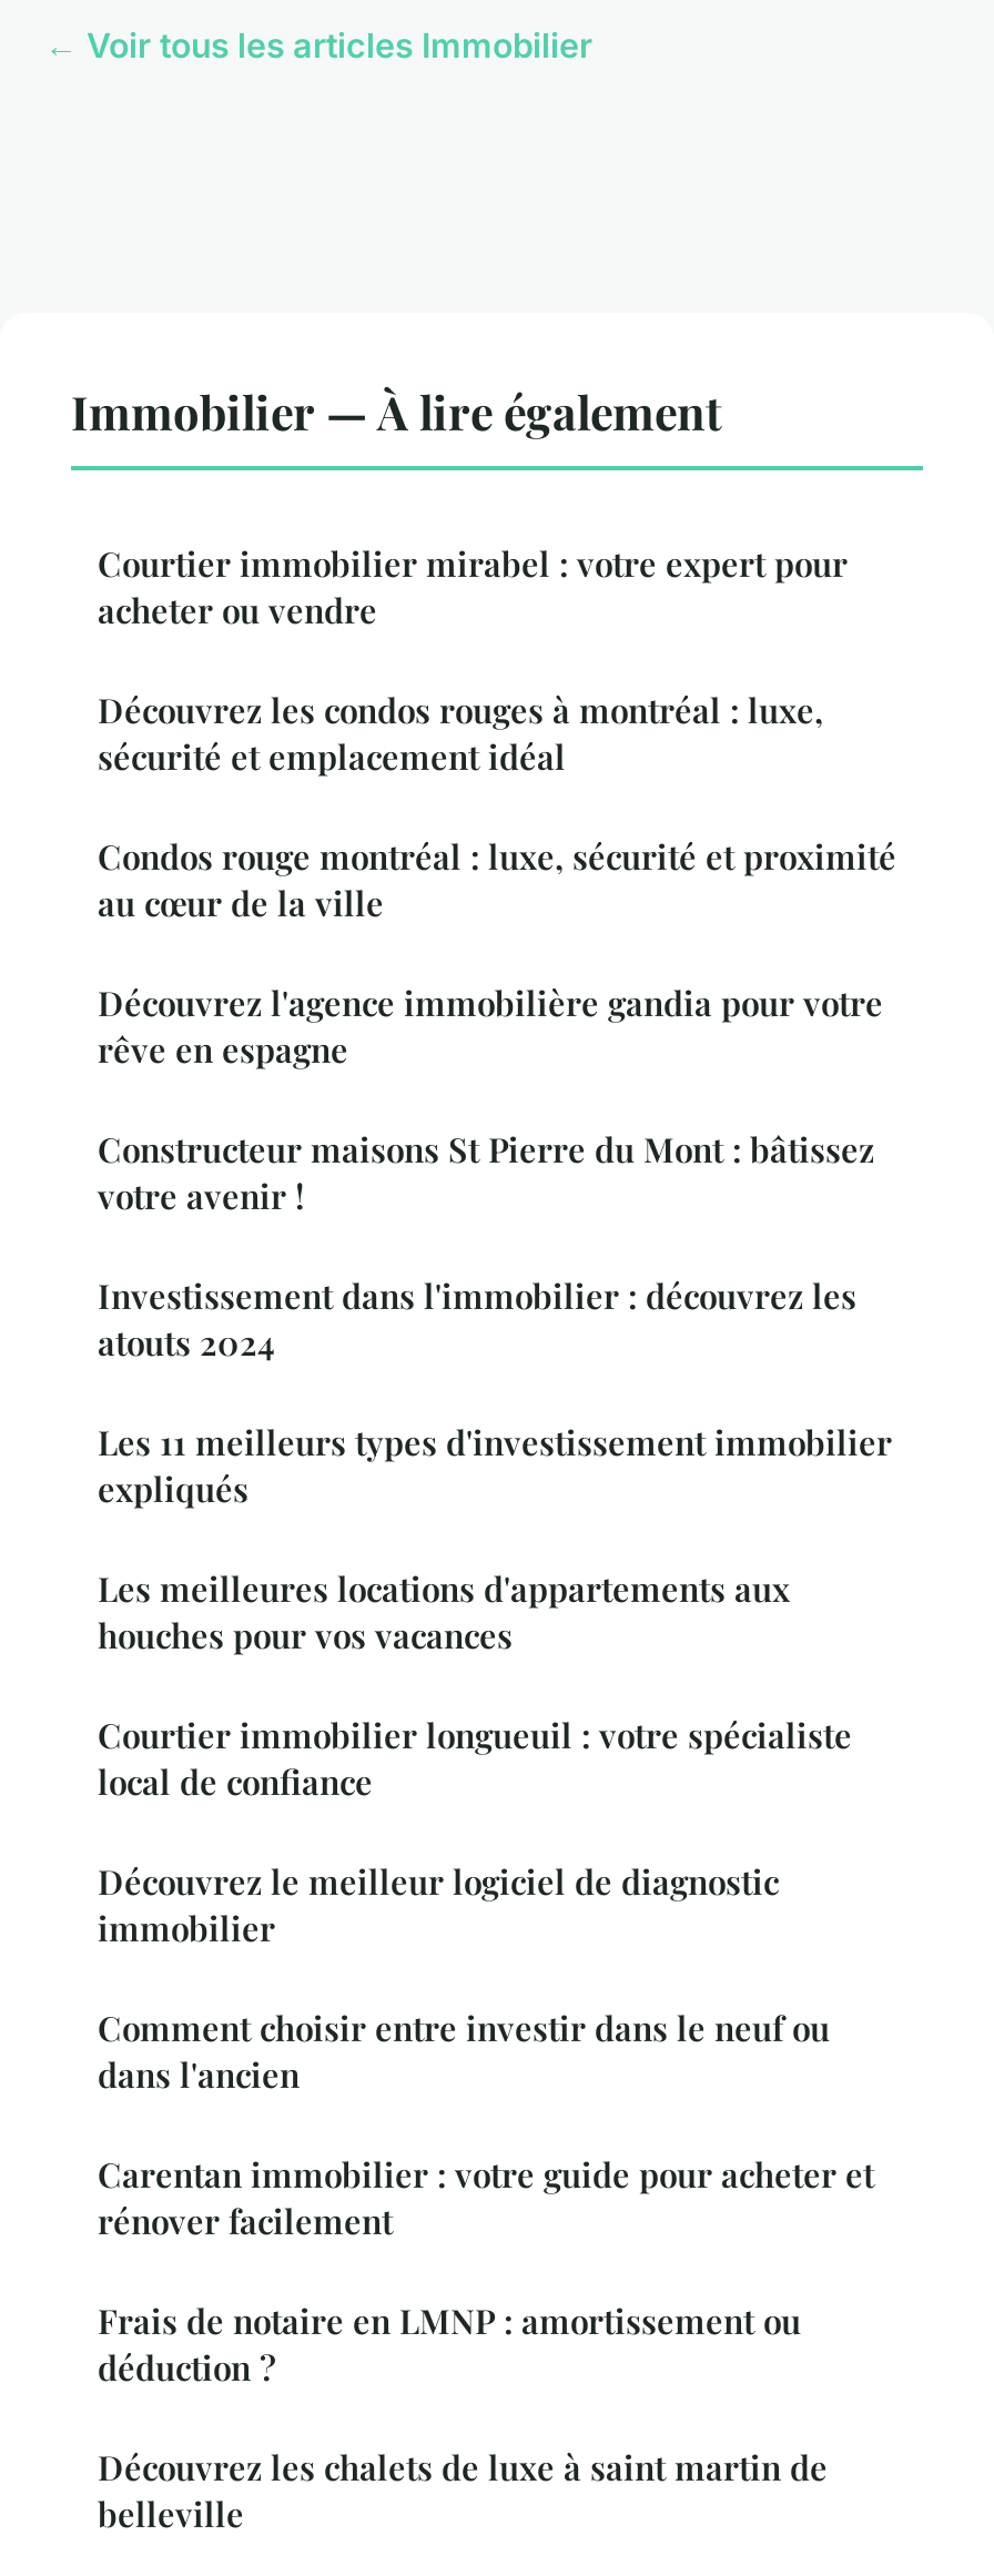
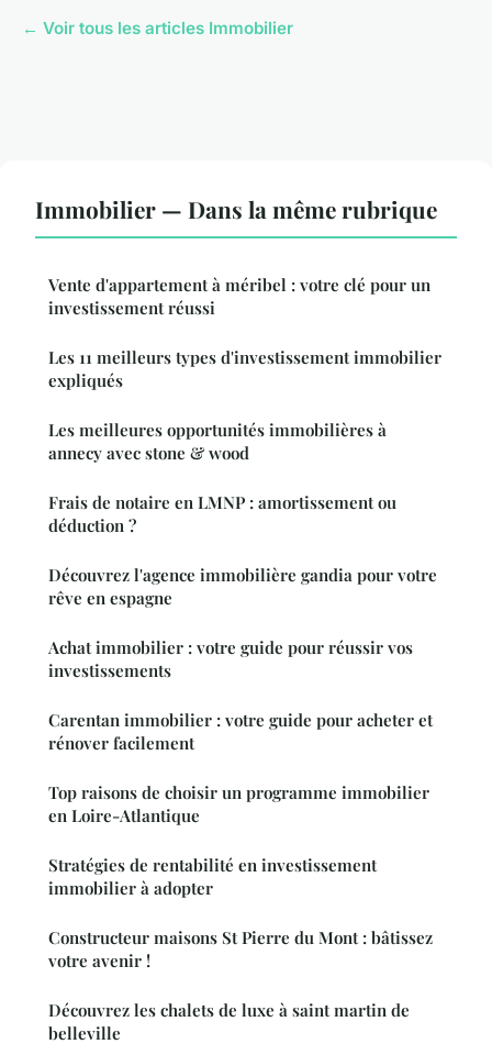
[71,380,896,1365] Immobilier — À lire également | Courtier immobilier mirabel : votre expert pour | acheter ou vendre | Découvrez les condos rouges à montréal : luxe, | sécurité et emplacement idéal | Condos rouge montréal : luxe, sécurité et proximité | au cœur de la ville | Investissement dans l'immobilier : découvrez les | atouts 2024 -> [35,194,437,319] Immobilier — Dans la même rubrique | Vente d'appartement à méribel : votre clé pour un | investissement réussi
moved [98,981,883,1072] -> [48,564,437,609]: Découvrez l'agence immobilière gandia pour votre | rêve en espagne
moved [98,1128,874,1219] -> [48,927,433,972]: Constructeur maisons St Pierre du Mont : bâtissez | votre avenir !
moved [98,1420,892,1511] -> [48,346,441,391]: Les 11 meilleurs types d'investissement immobilier | expliqués
[98,1567,852,2097] Les meilleures locations d'appartements aux | houches pour vos vacances | Courtier immobilier longueuil : votre spécialiste | local de confiance | Découvrez le meilleur logiciel de diagnostic | immobilier | Comment choisir entre investir dans le neuf ou | dans l'ancien -> [48,419,387,464] Les meilleures opportunités immobilières à | annecy avec stone & wood
moved [98,2153,874,2244] -> [48,709,433,754]: Carentan immobilier : votre guide pour acheter et | rénover facilement
moved [98,2299,801,2390] -> [48,491,396,537]: Frais de notaire en LMNP : amortissement ou | déduction ?
none -> [48,637,429,899] Achat immobilier : votre guide pour réussir vos | investissements | Top raisons de choisir un programme immobilier | en Loire-Atlantique | Stratégies de rentabilité en investissement | immobilier à adopter

